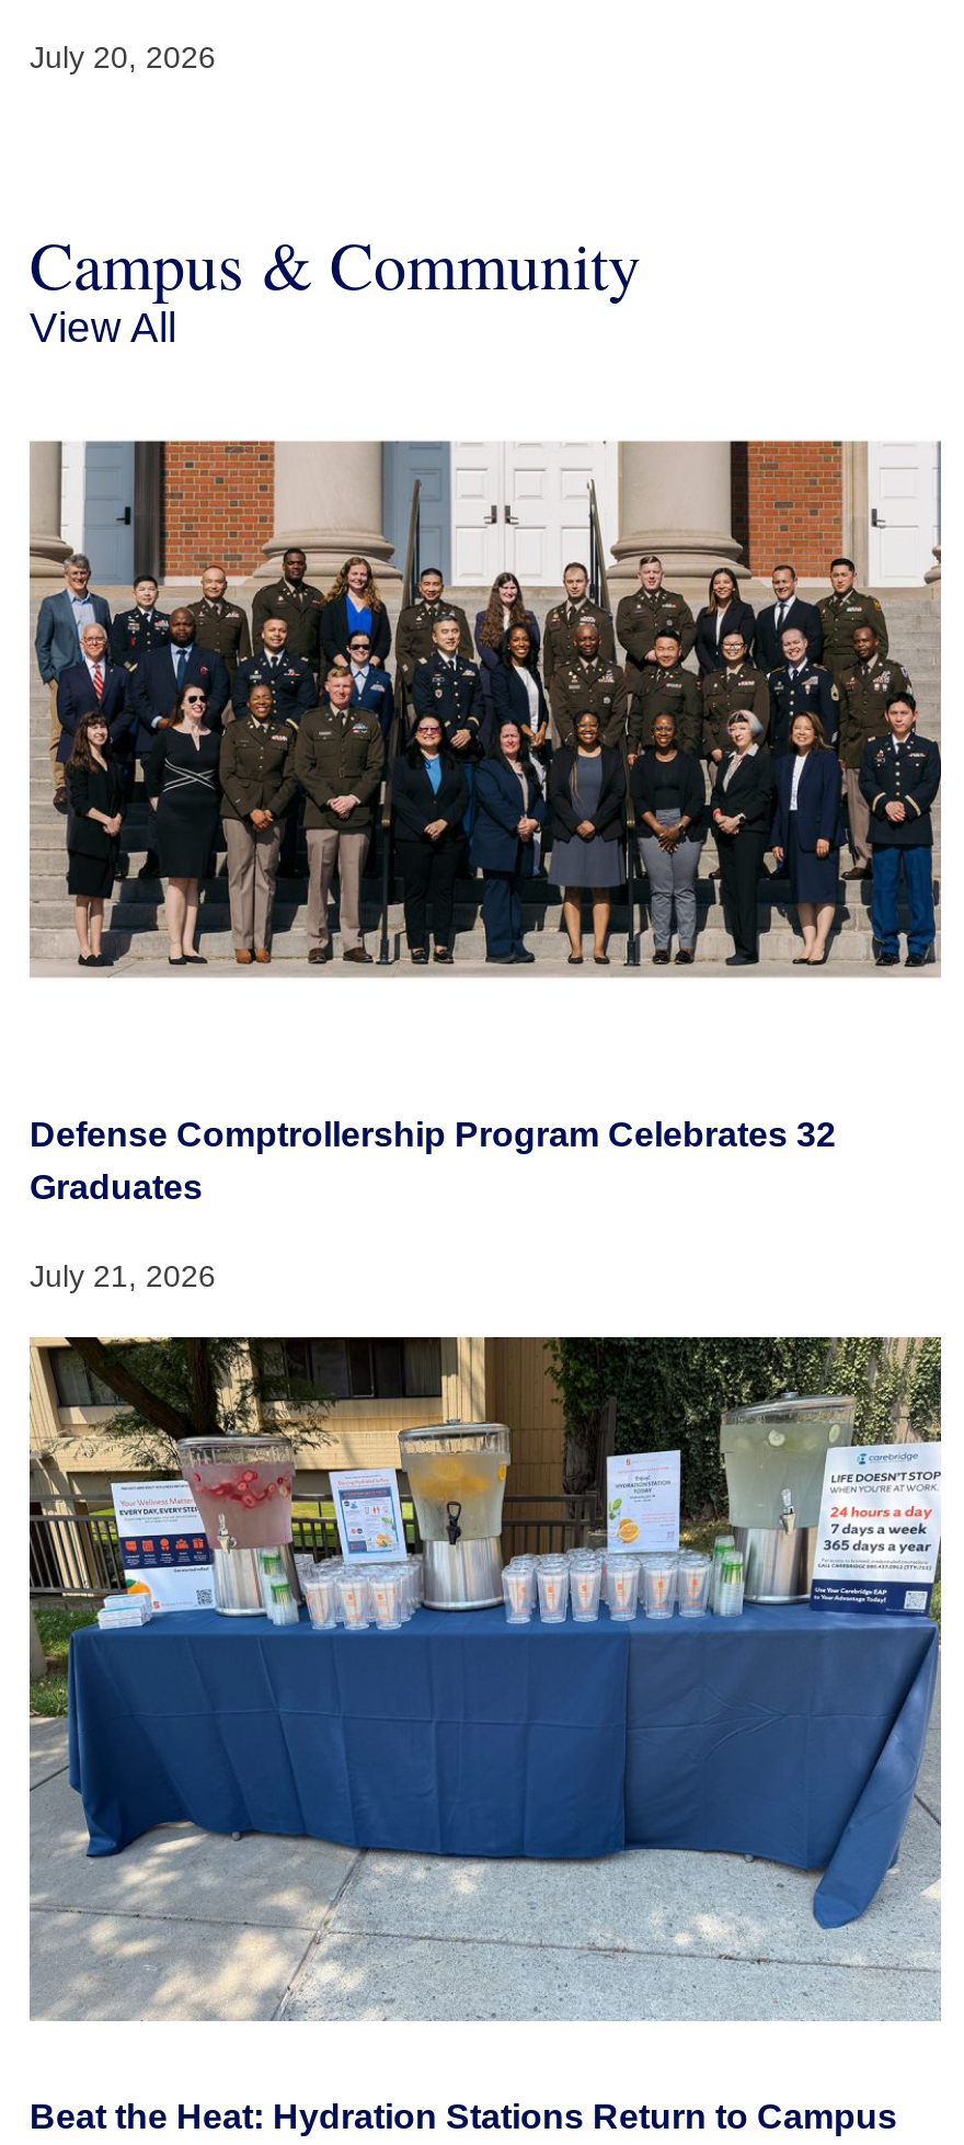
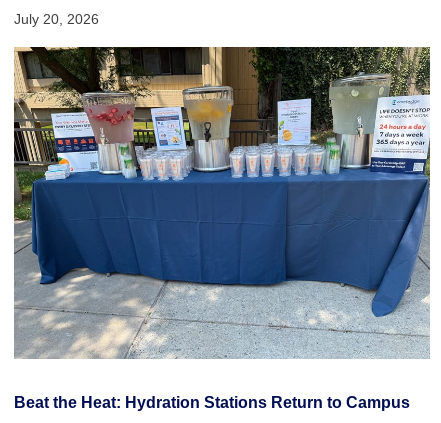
[30,219,641,351] Campus & Community | View All -> none
[27,438,943,980] [image] -> none
[30,1116,836,1293] Defense Comptrollership Program Celebrates 32 | Graduates | July 21, 2026 -> none

